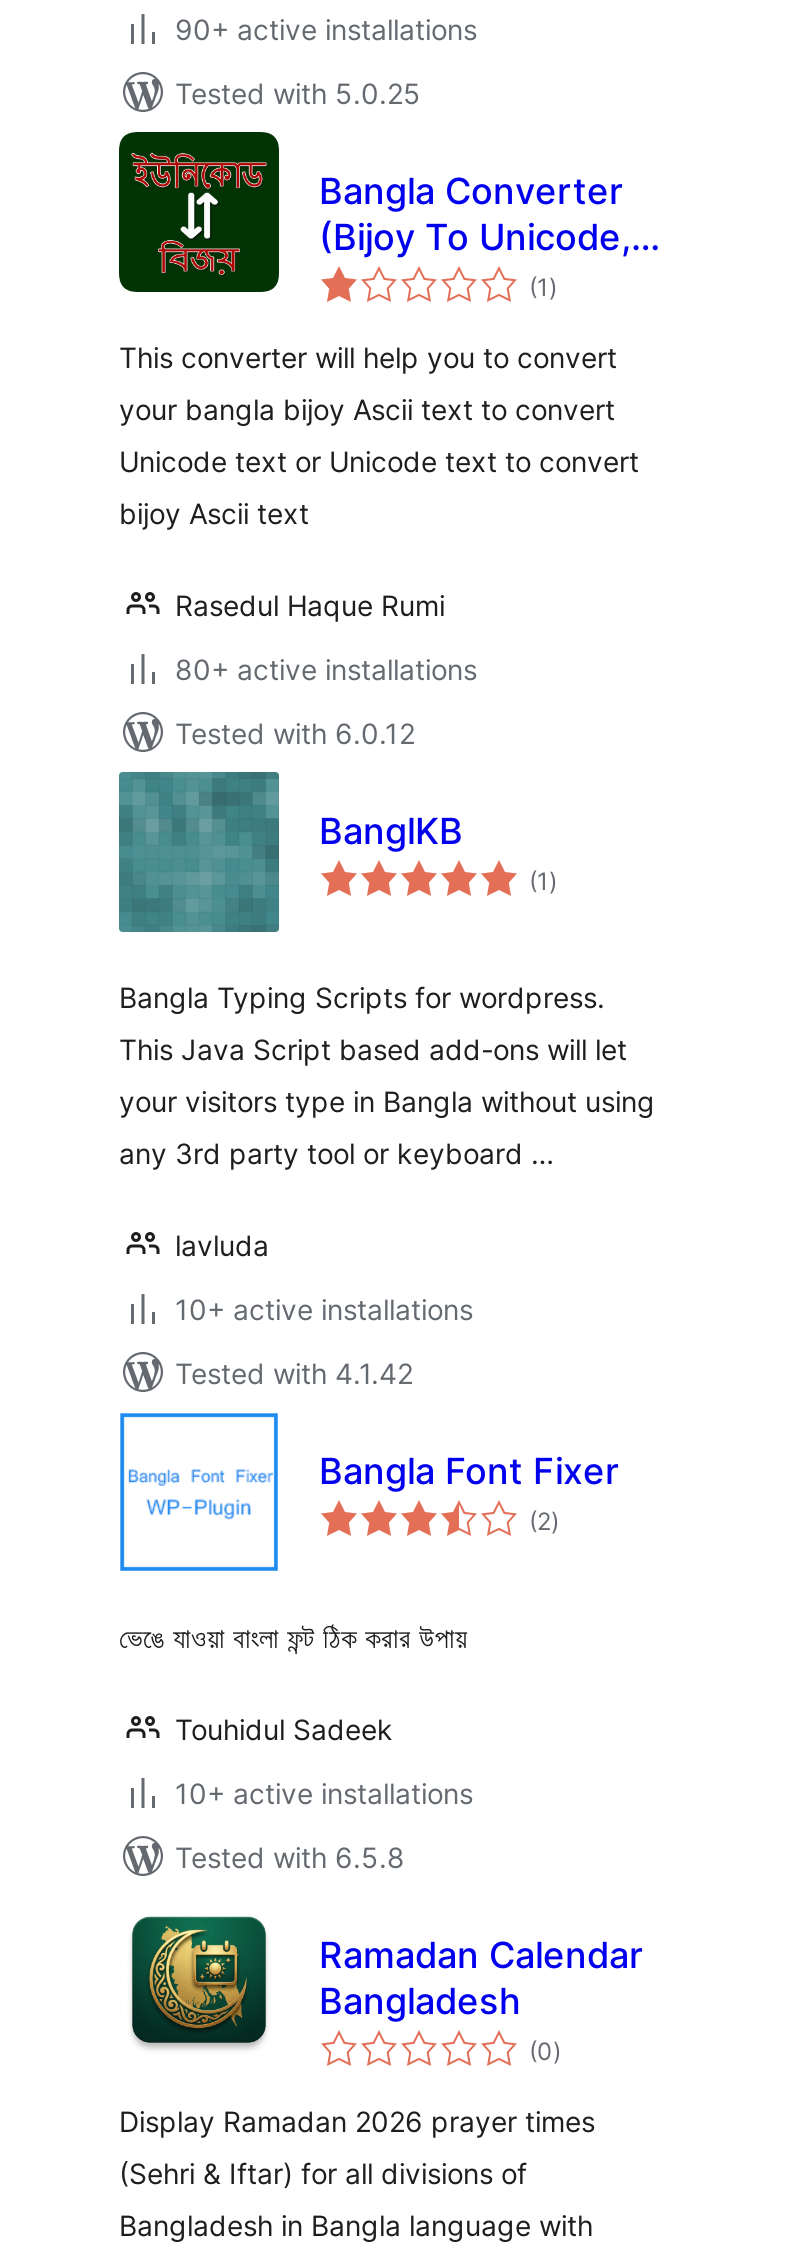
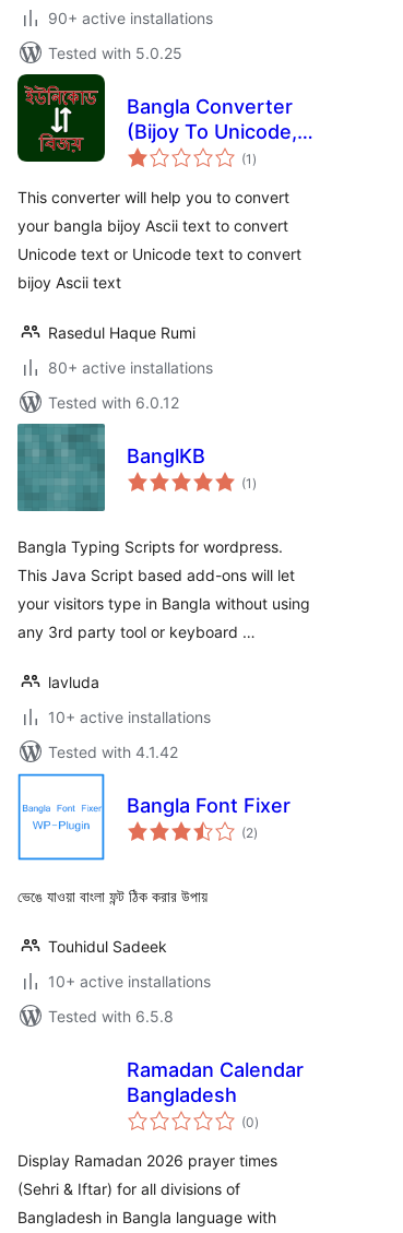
[129,1914,269,2048] [image] -> none

